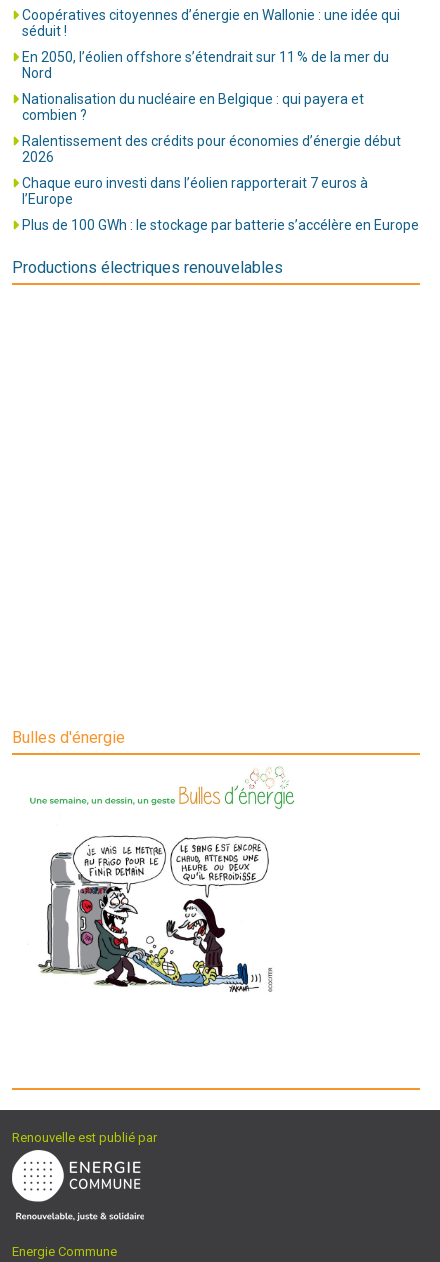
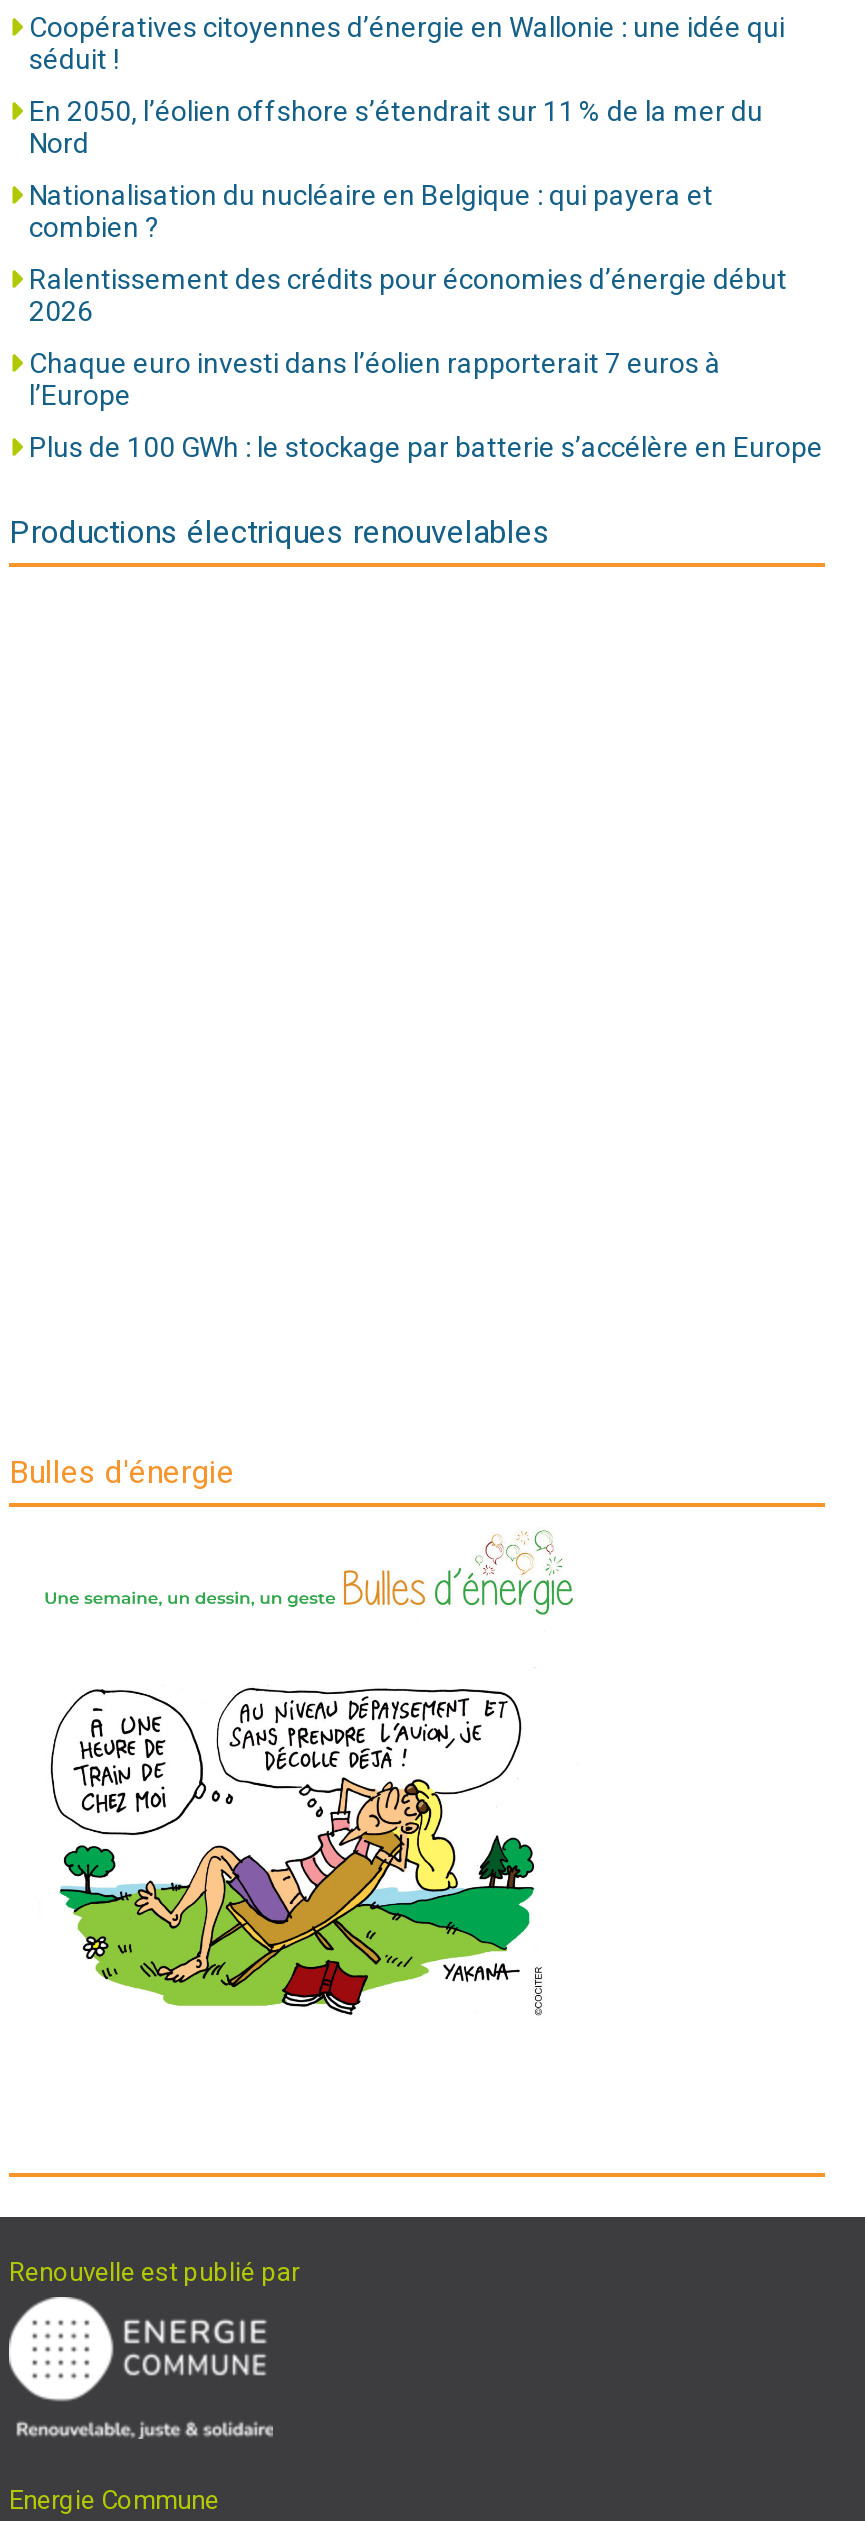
[33,835,278,1009] [image] -> [49,1669,543,2017] [image]

